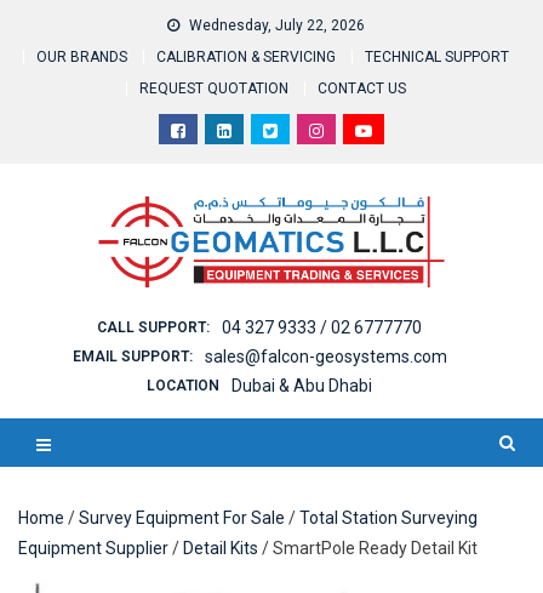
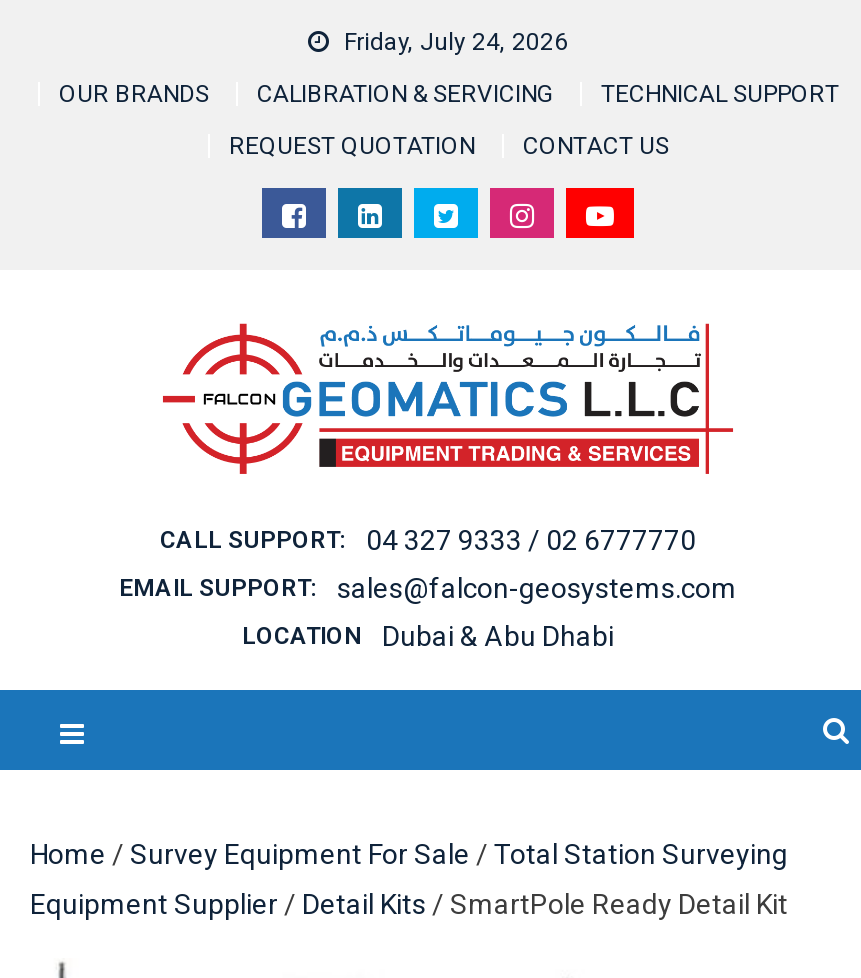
[188,17,364,34] Wednesday, July 22, 2026 -> [344,28,568,56] Friday, July 24, 2026

